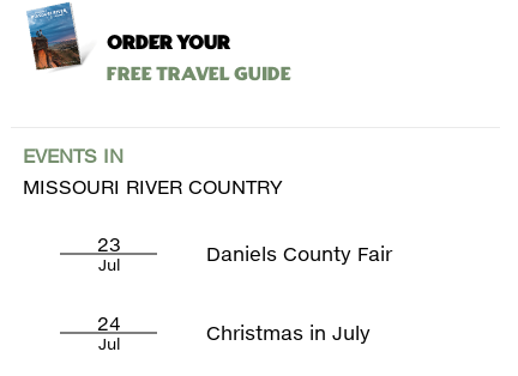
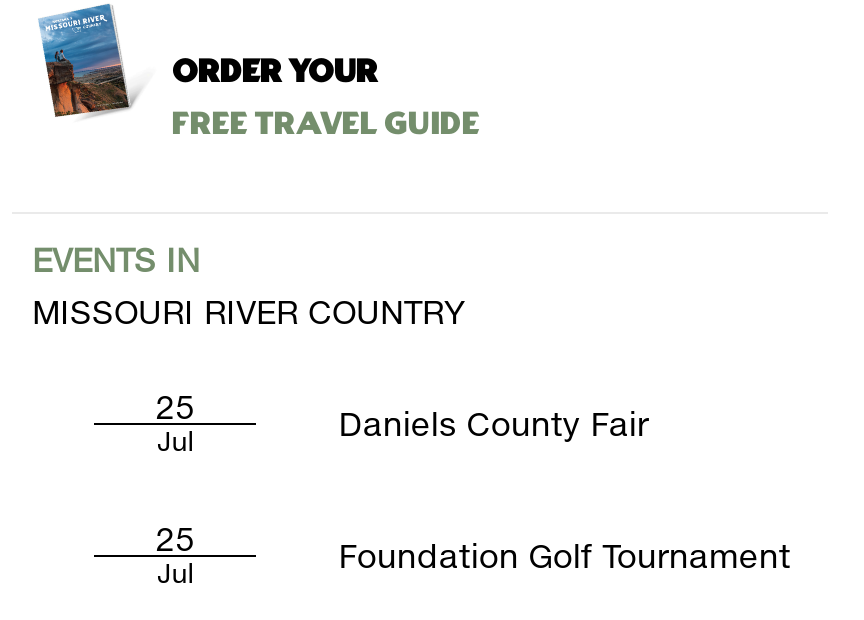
[97,232,121,255] 23 -> [155,387,195,425] 25
[97,311,121,334] 24 -> [155,519,195,557] 25
[206,321,371,344] Christmas in July -> [338,536,790,574] Foundation Golf Tournament

